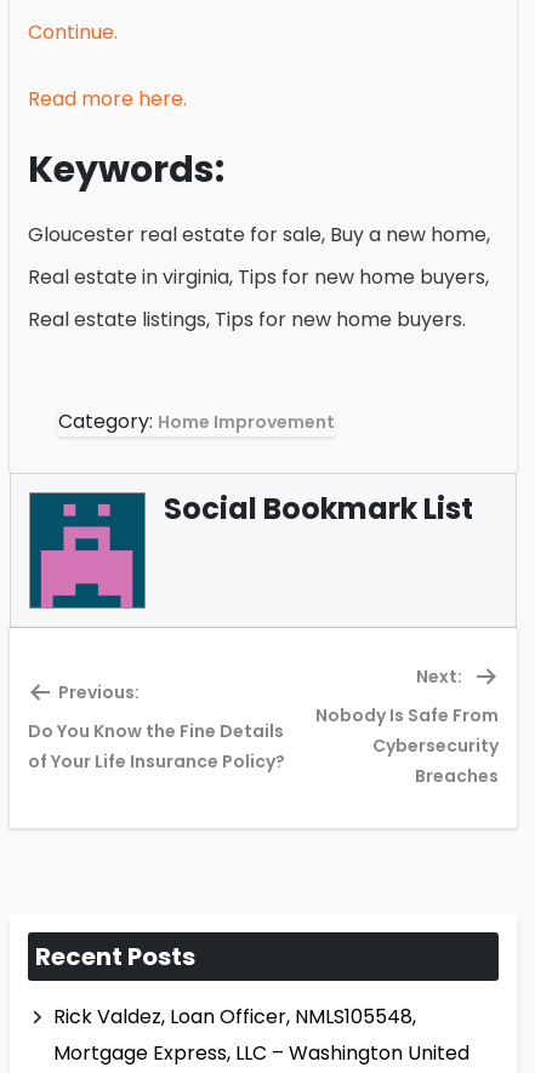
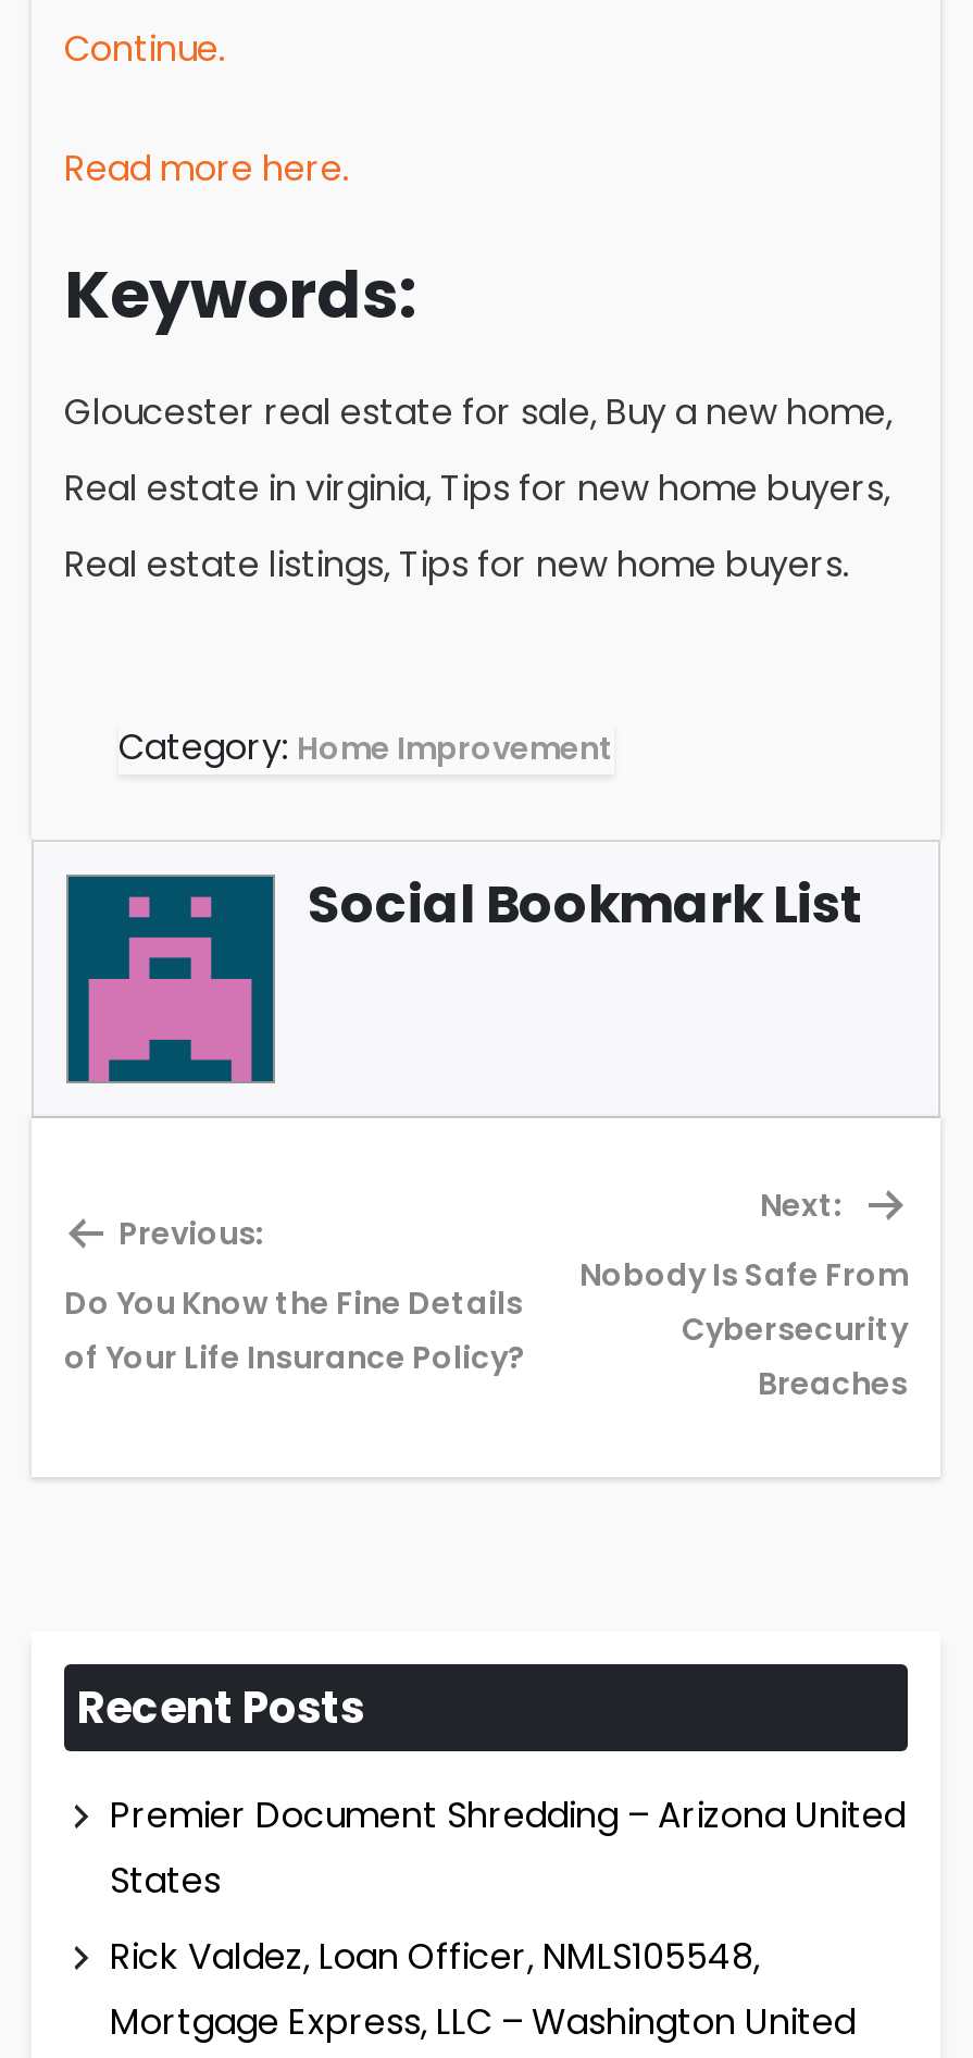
none -> [110,1790,906,1906] Premier Document Shredding – Arizona United | States

